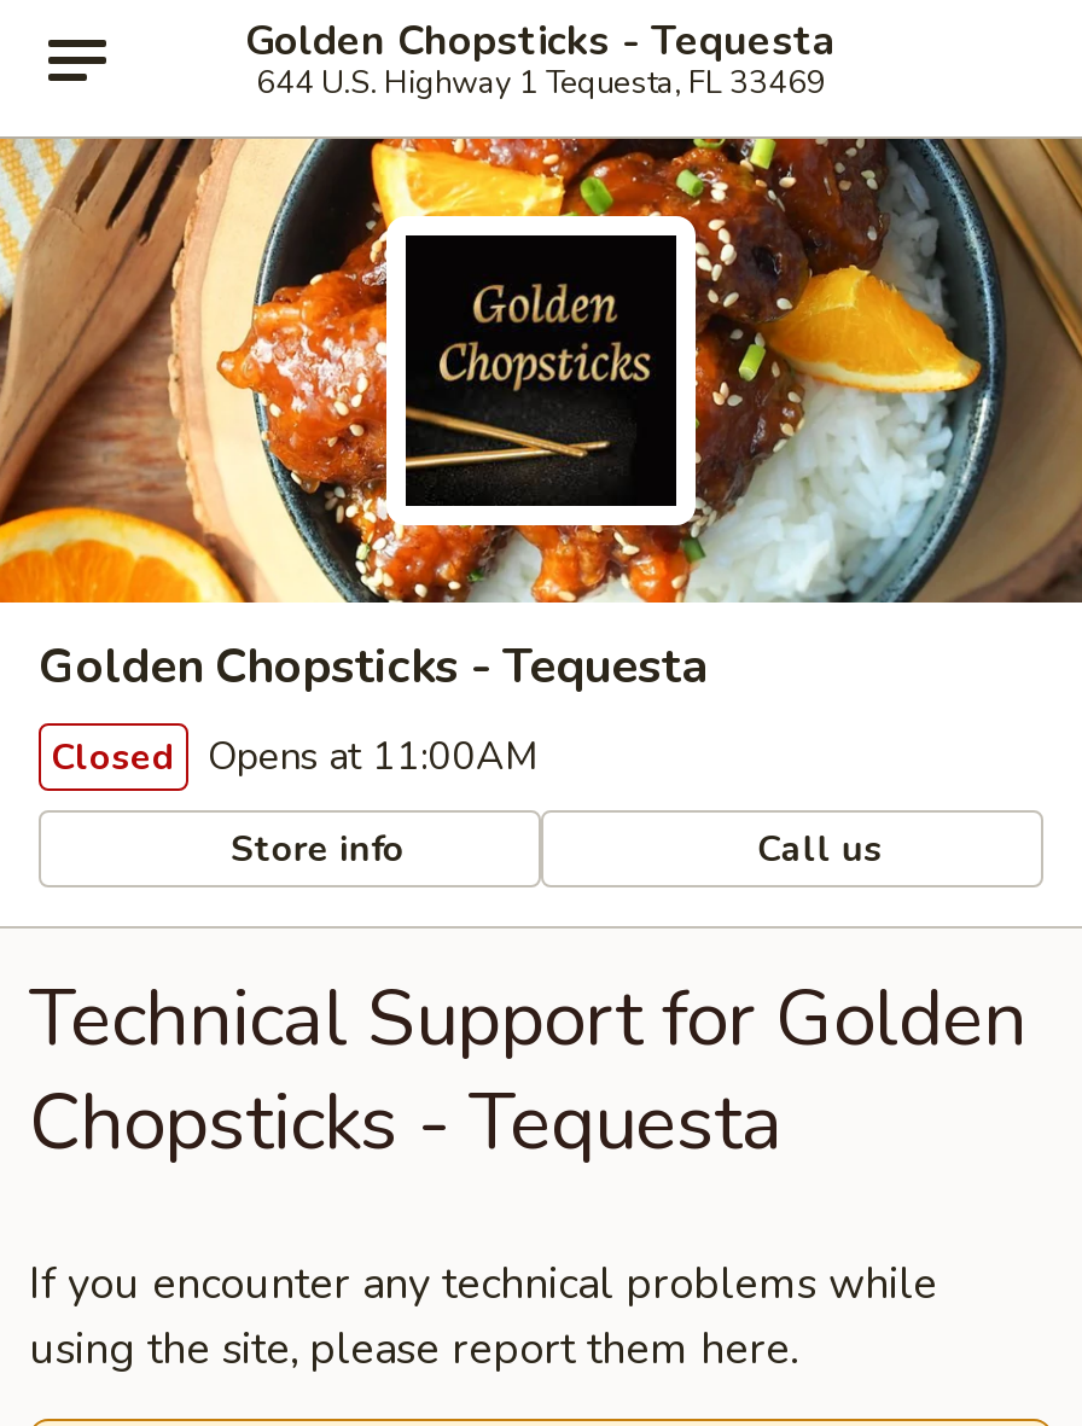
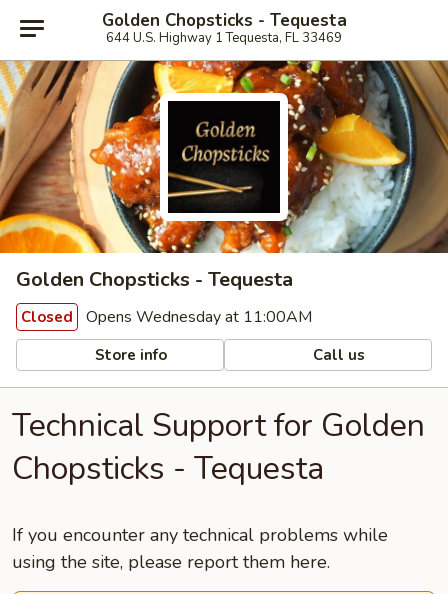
[51,731,539,784] Closed Opens at 11:00AM -> [21,306,312,328] Closed Opens Wednesday at 11:00AM

